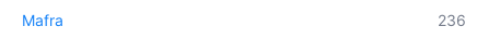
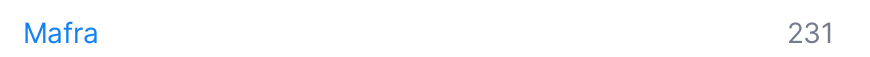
[438,10,466,29] 236 -> [787,14,835,48] 231

